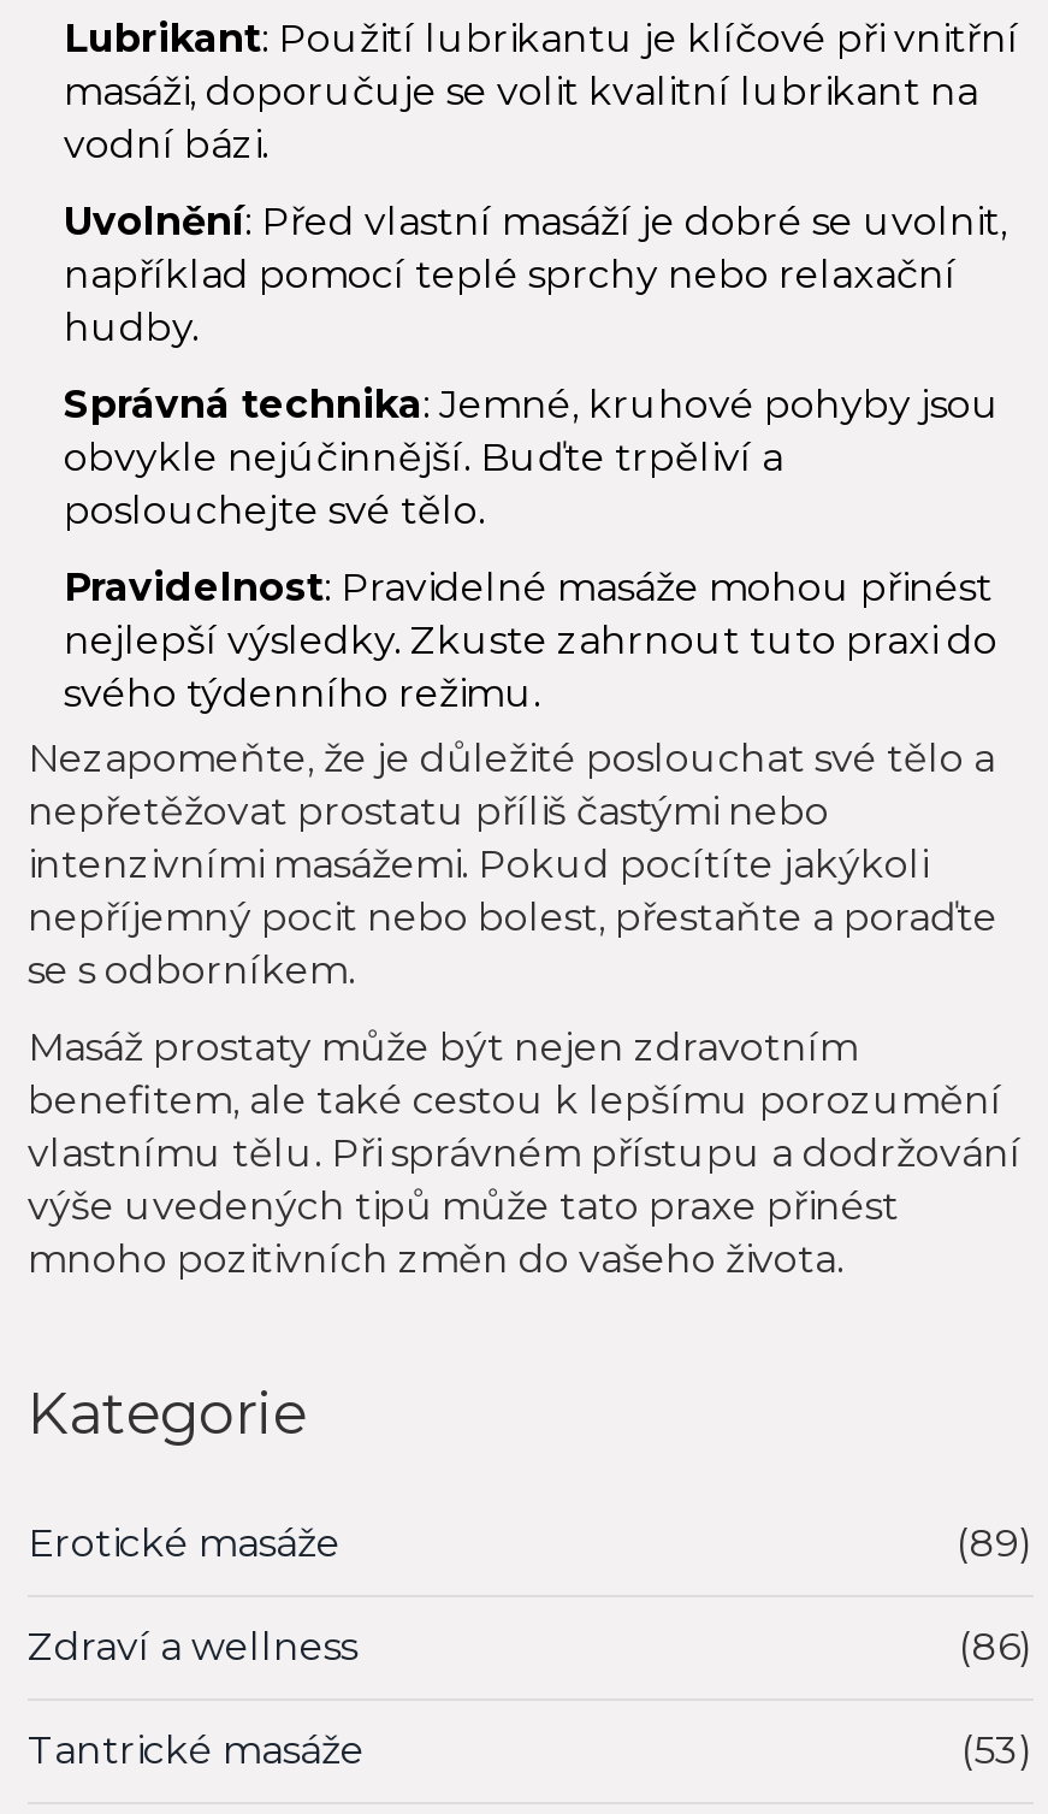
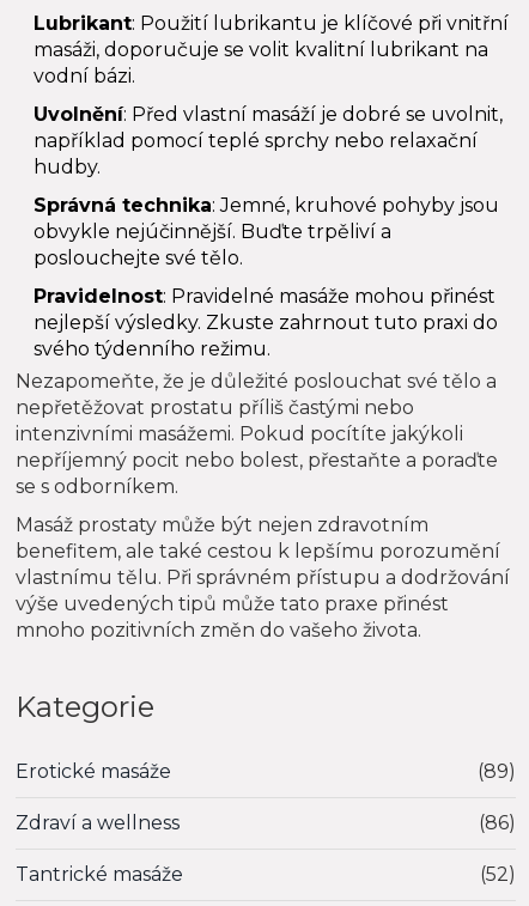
[961,1728,1034,1773] (53) -> [480,863,516,886] (52)

